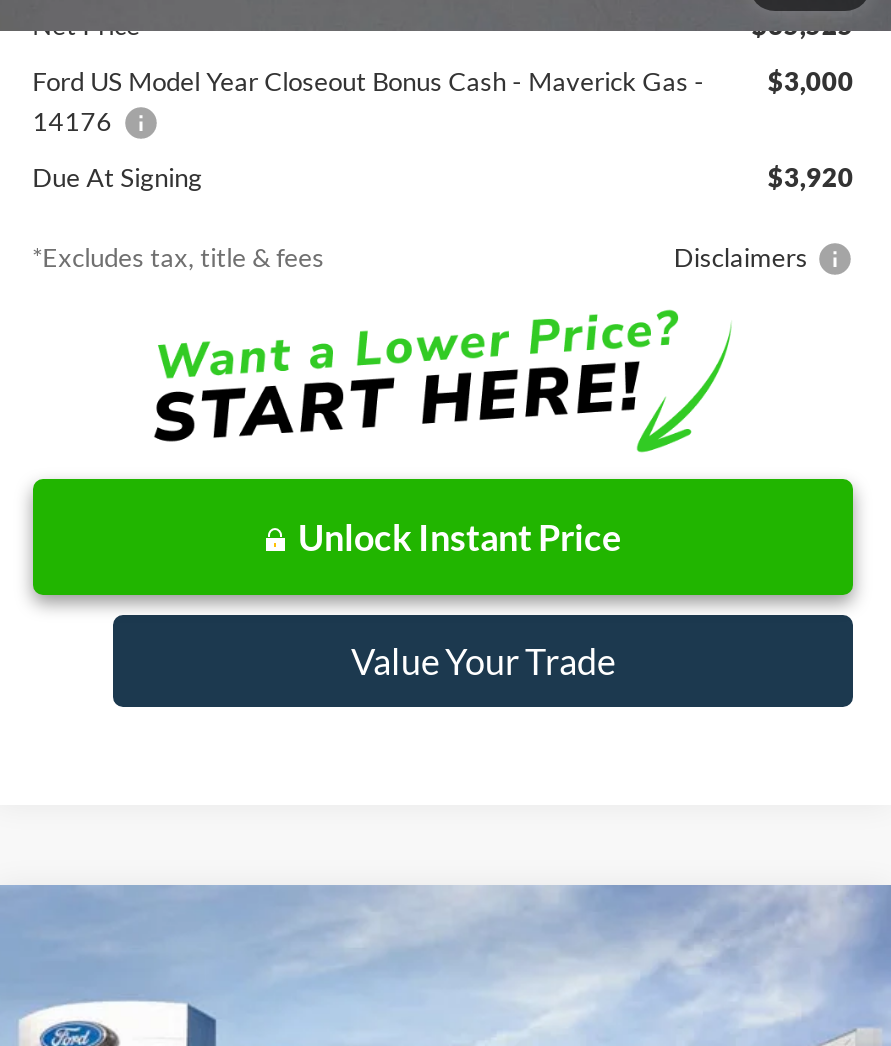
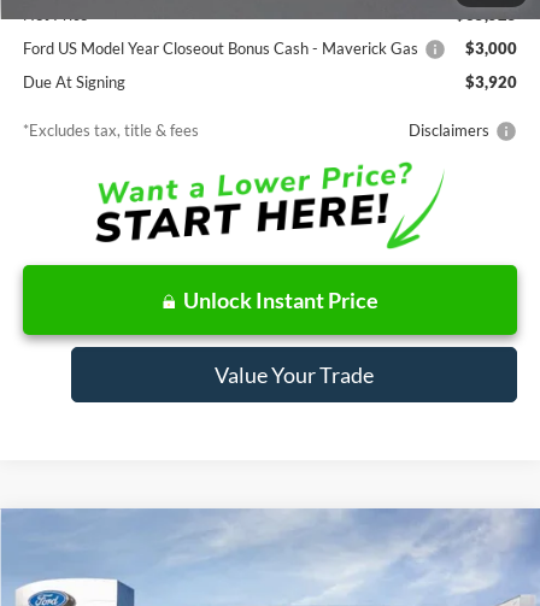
[32,64,704,136] Ford US Model Year Closeout Bonus Cash - Maverick Gas - | 14176 -> [22,39,418,58] Ford US Model Year Closeout Bonus Cash - Maverick Gas

